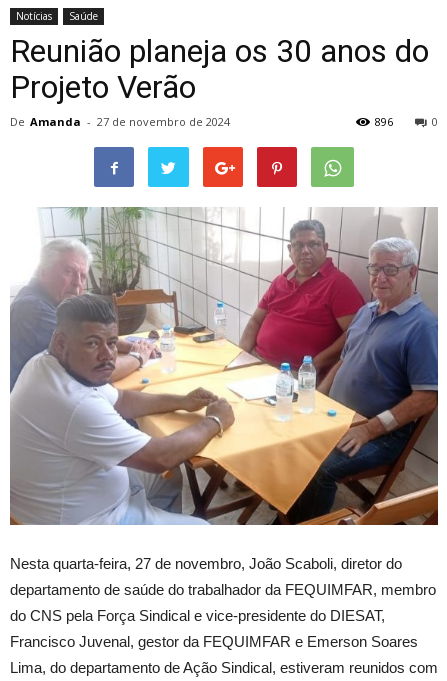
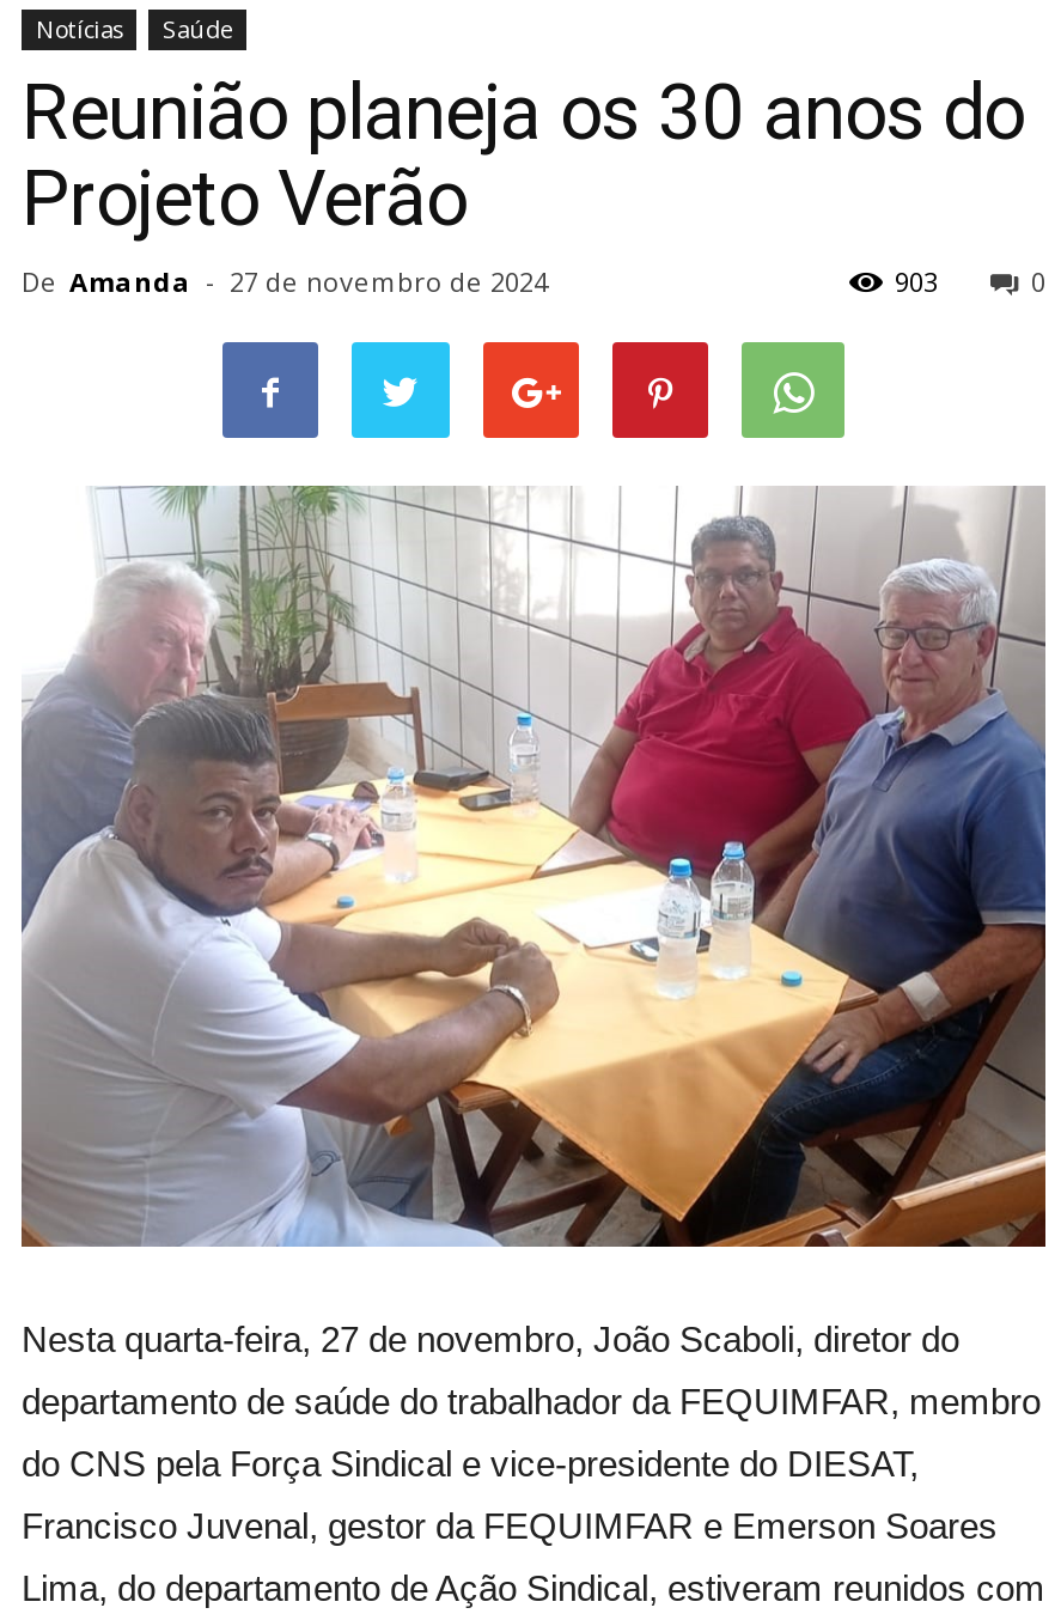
[375,114,393,129] 896 -> [895,263,938,299] 903

